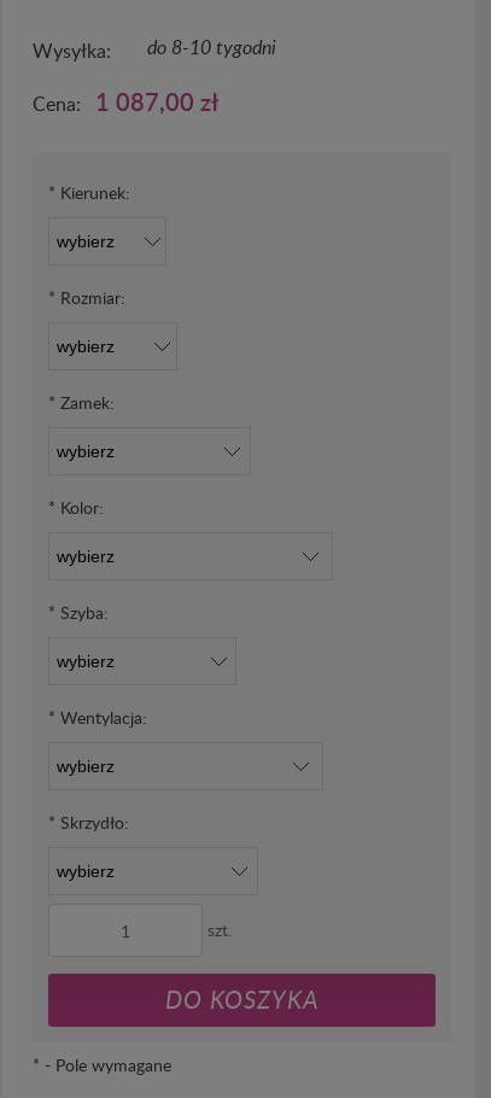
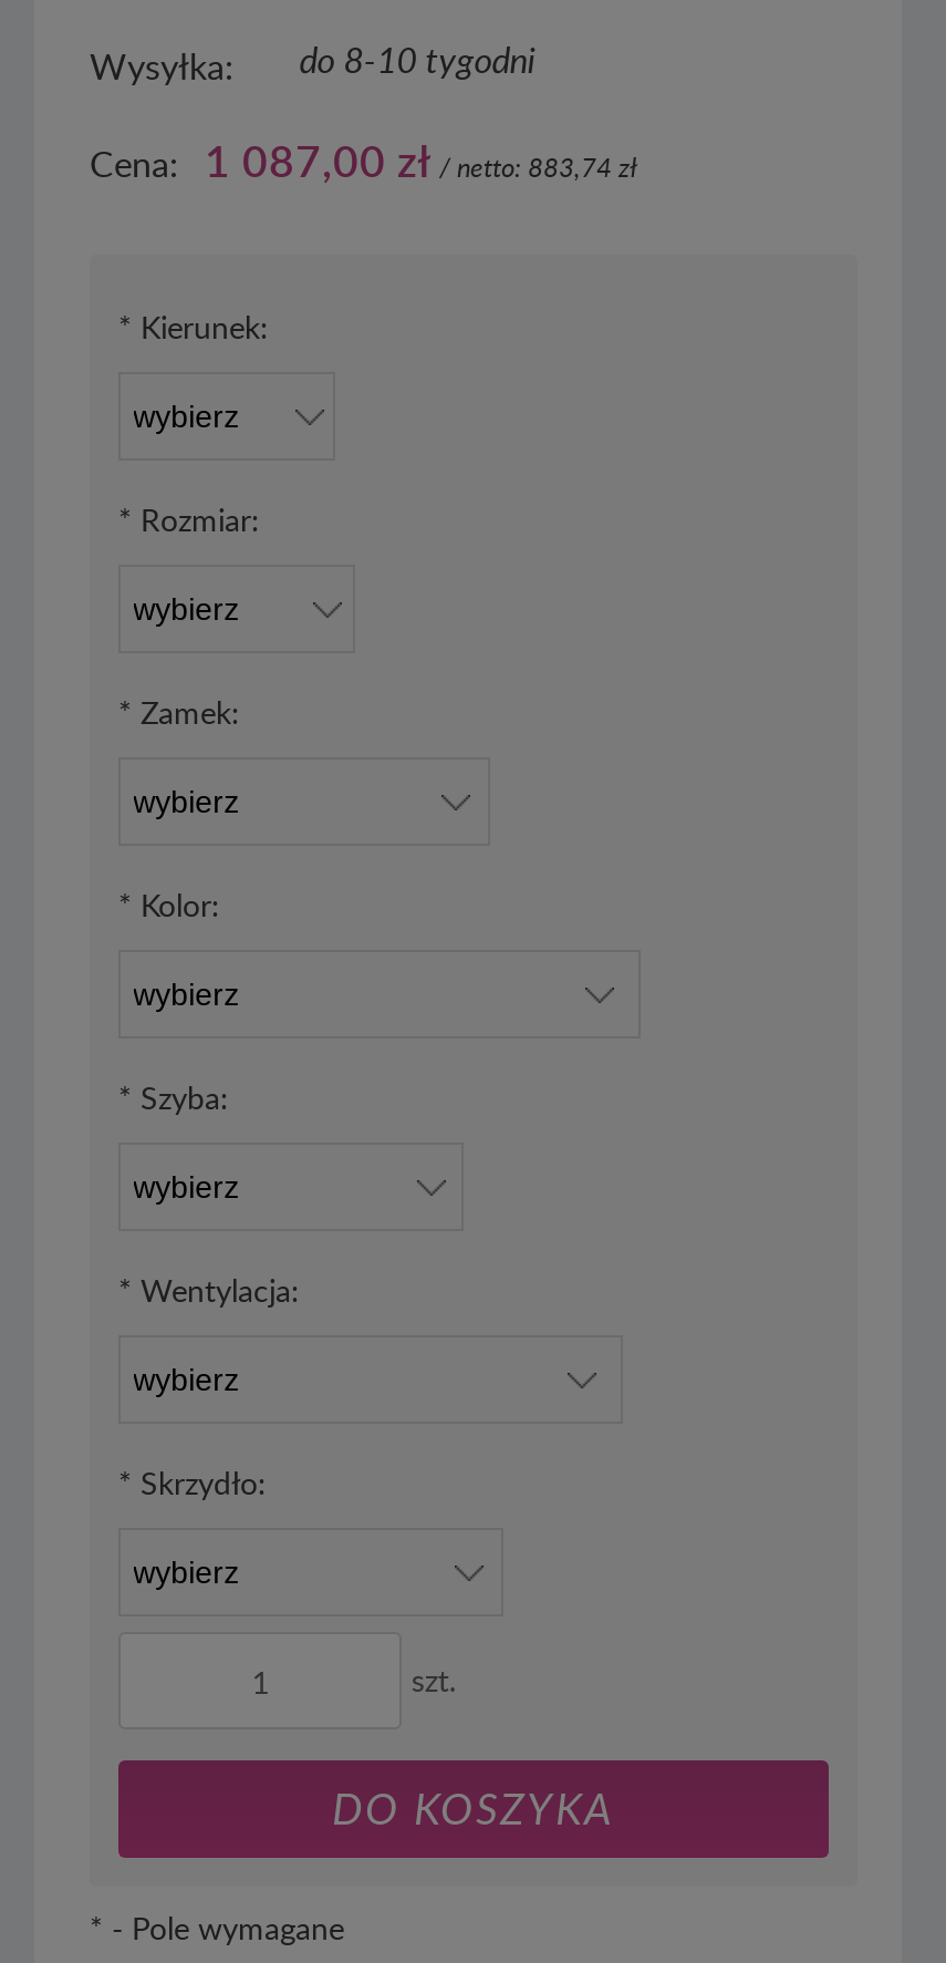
[33,86,218,118] Cena: 1 087,00 zł -> [90,131,636,190] Cena: 1 087,00 zł / netto: 883,74 zł

